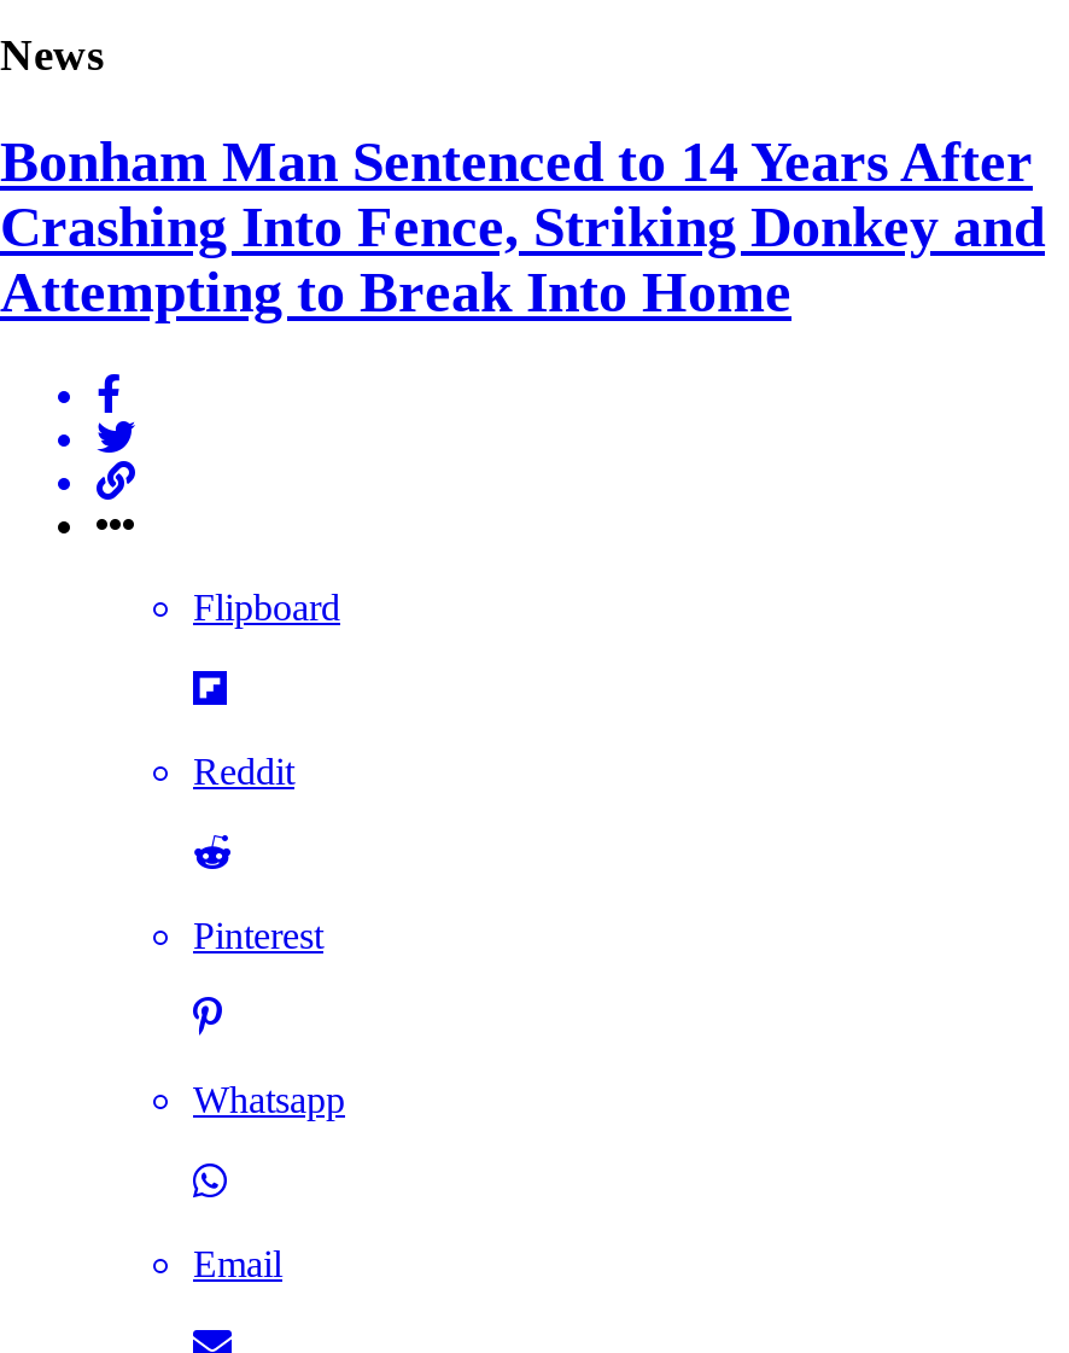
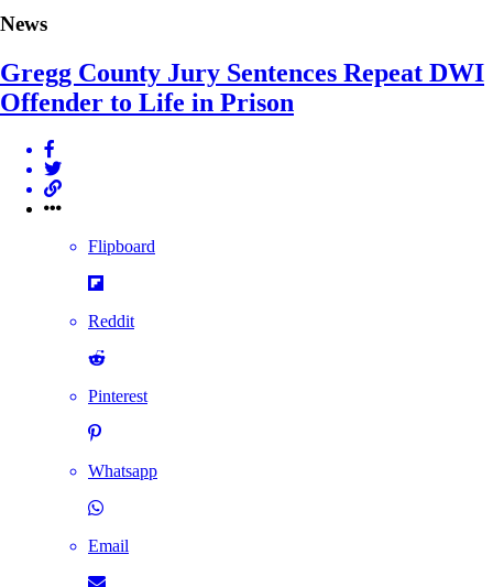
[0,130,1045,323] Bonham Man Sentenced to 14 Years After | Crashing Into Fence, Striking Donkey and | Attempting to Break Into Home -> [0,59,484,117] Gregg County Jury Sentences Repeat DWI | Offender to Life in Prison

